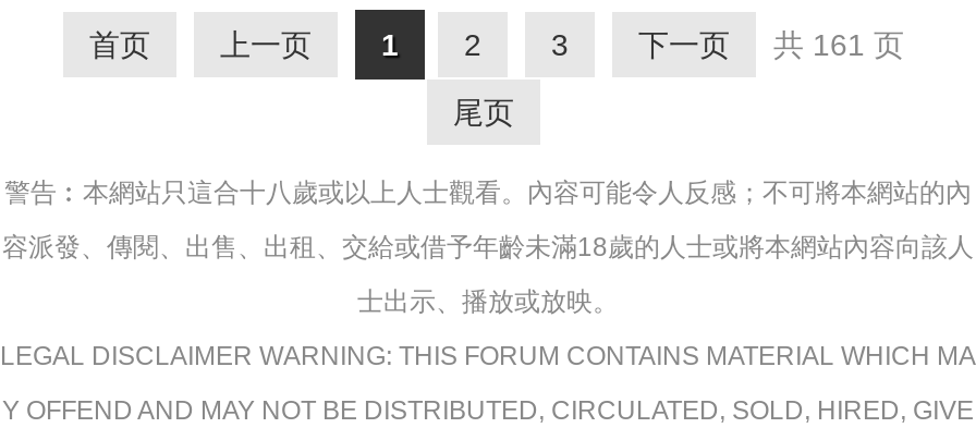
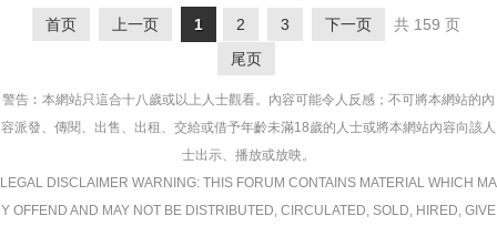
[89,27,913,62] 首页 上一页 1 2 3 下一页 共 161 页 -> [45,16,465,33] 首页 上一页 1 2 3 下一页 共 159 页

